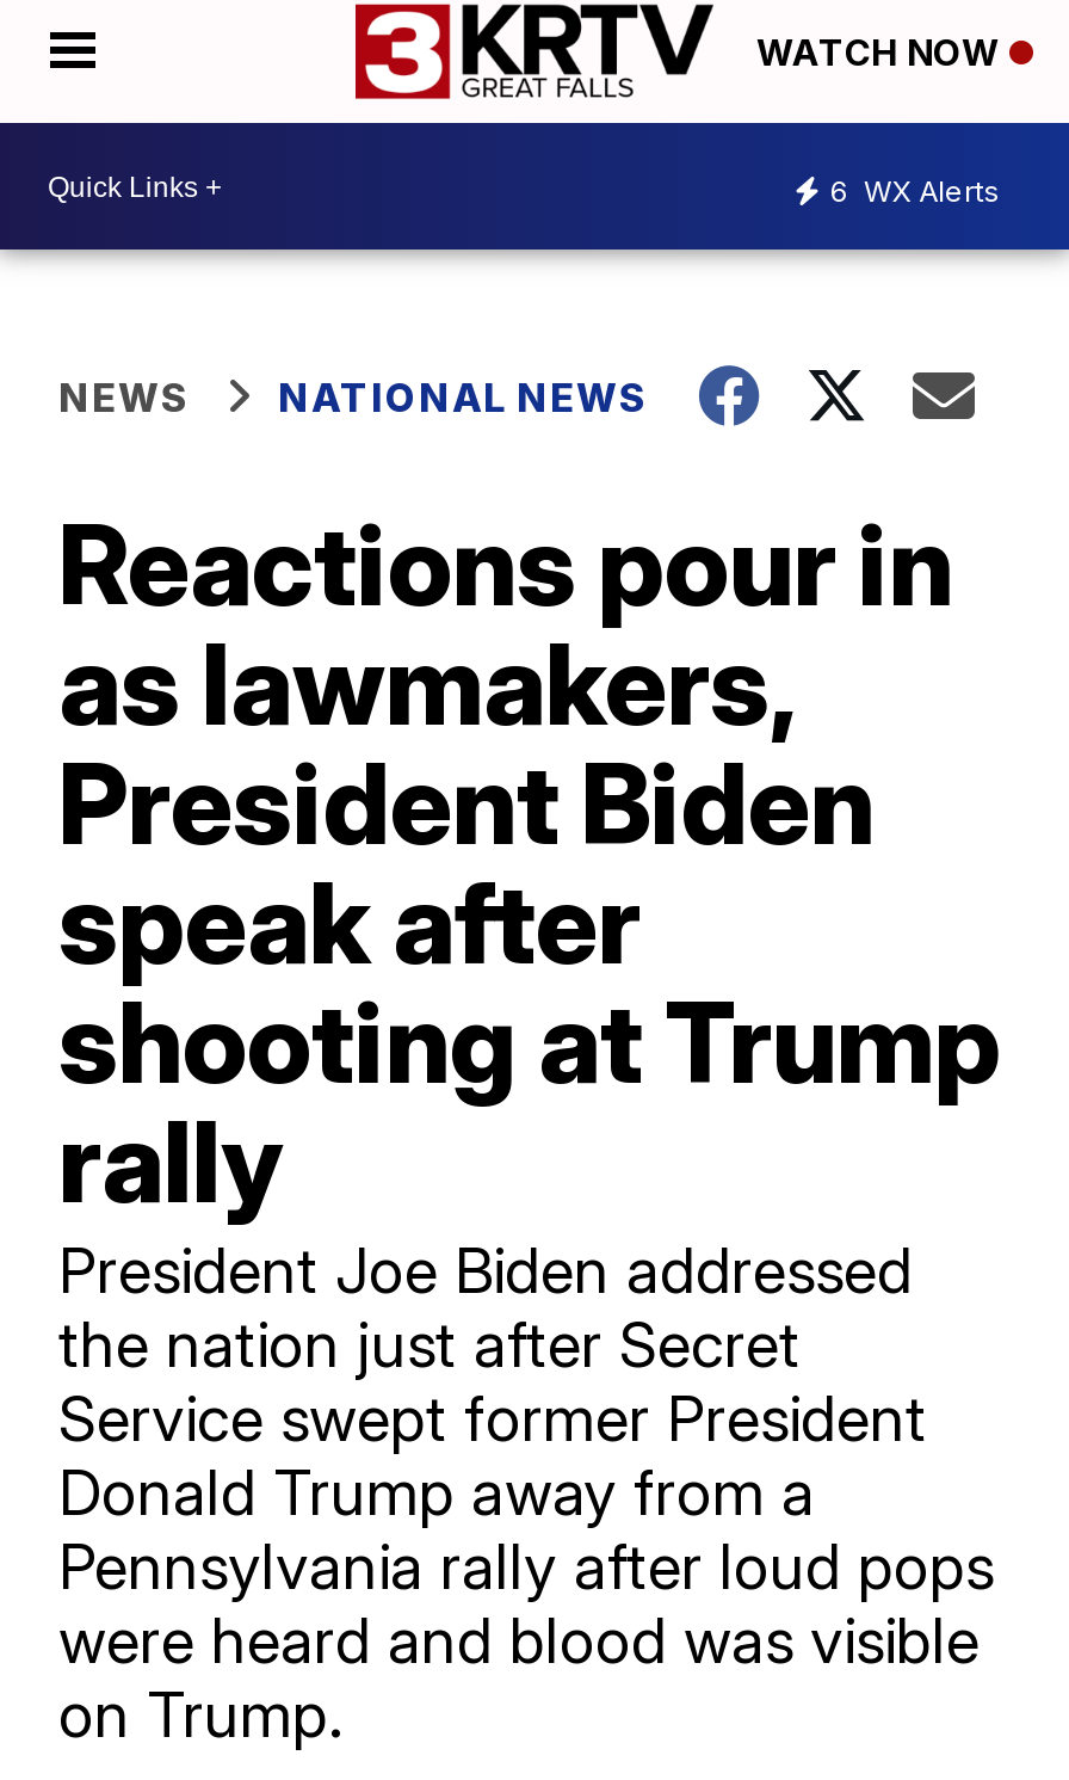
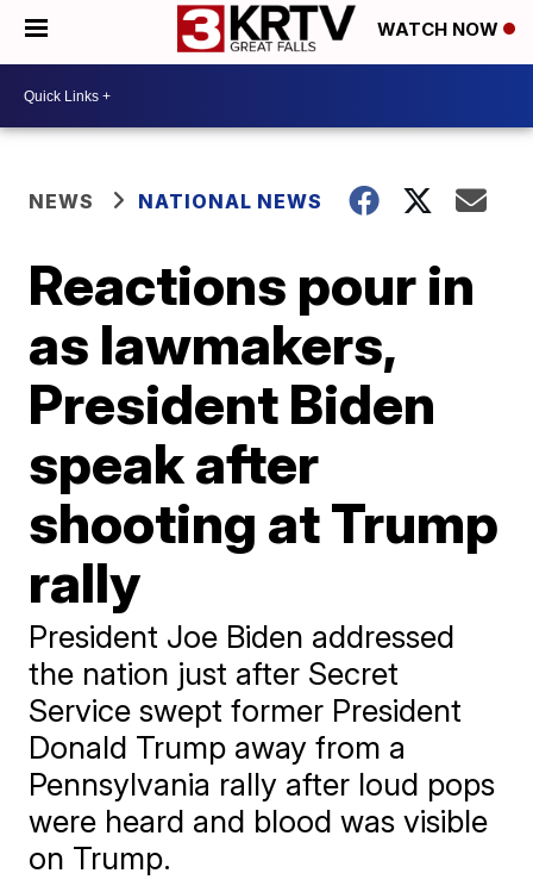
[830,172,1000,208] 6 WX Alerts -> none

